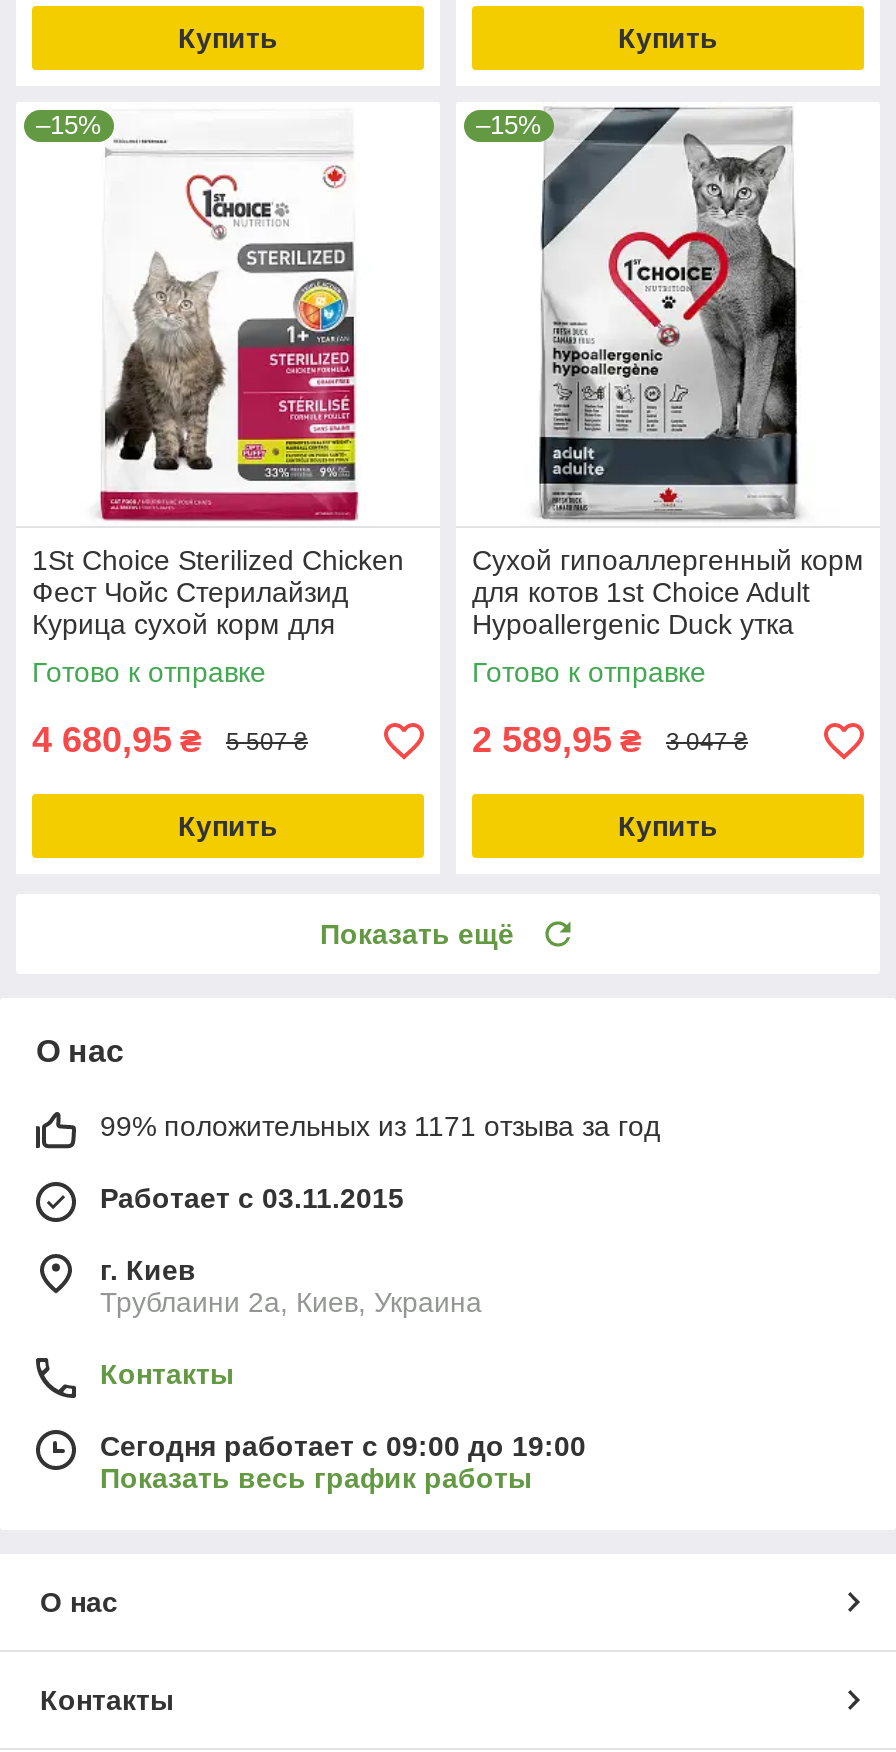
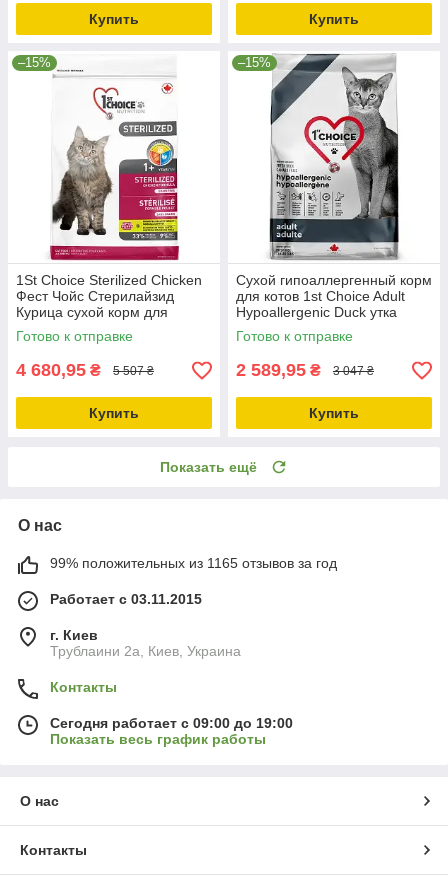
[100,1111,660,1143] 99% положительных из 1171 отзыва за год -> [50,555,337,571] 99% положительных из 1165 отзывов за год

